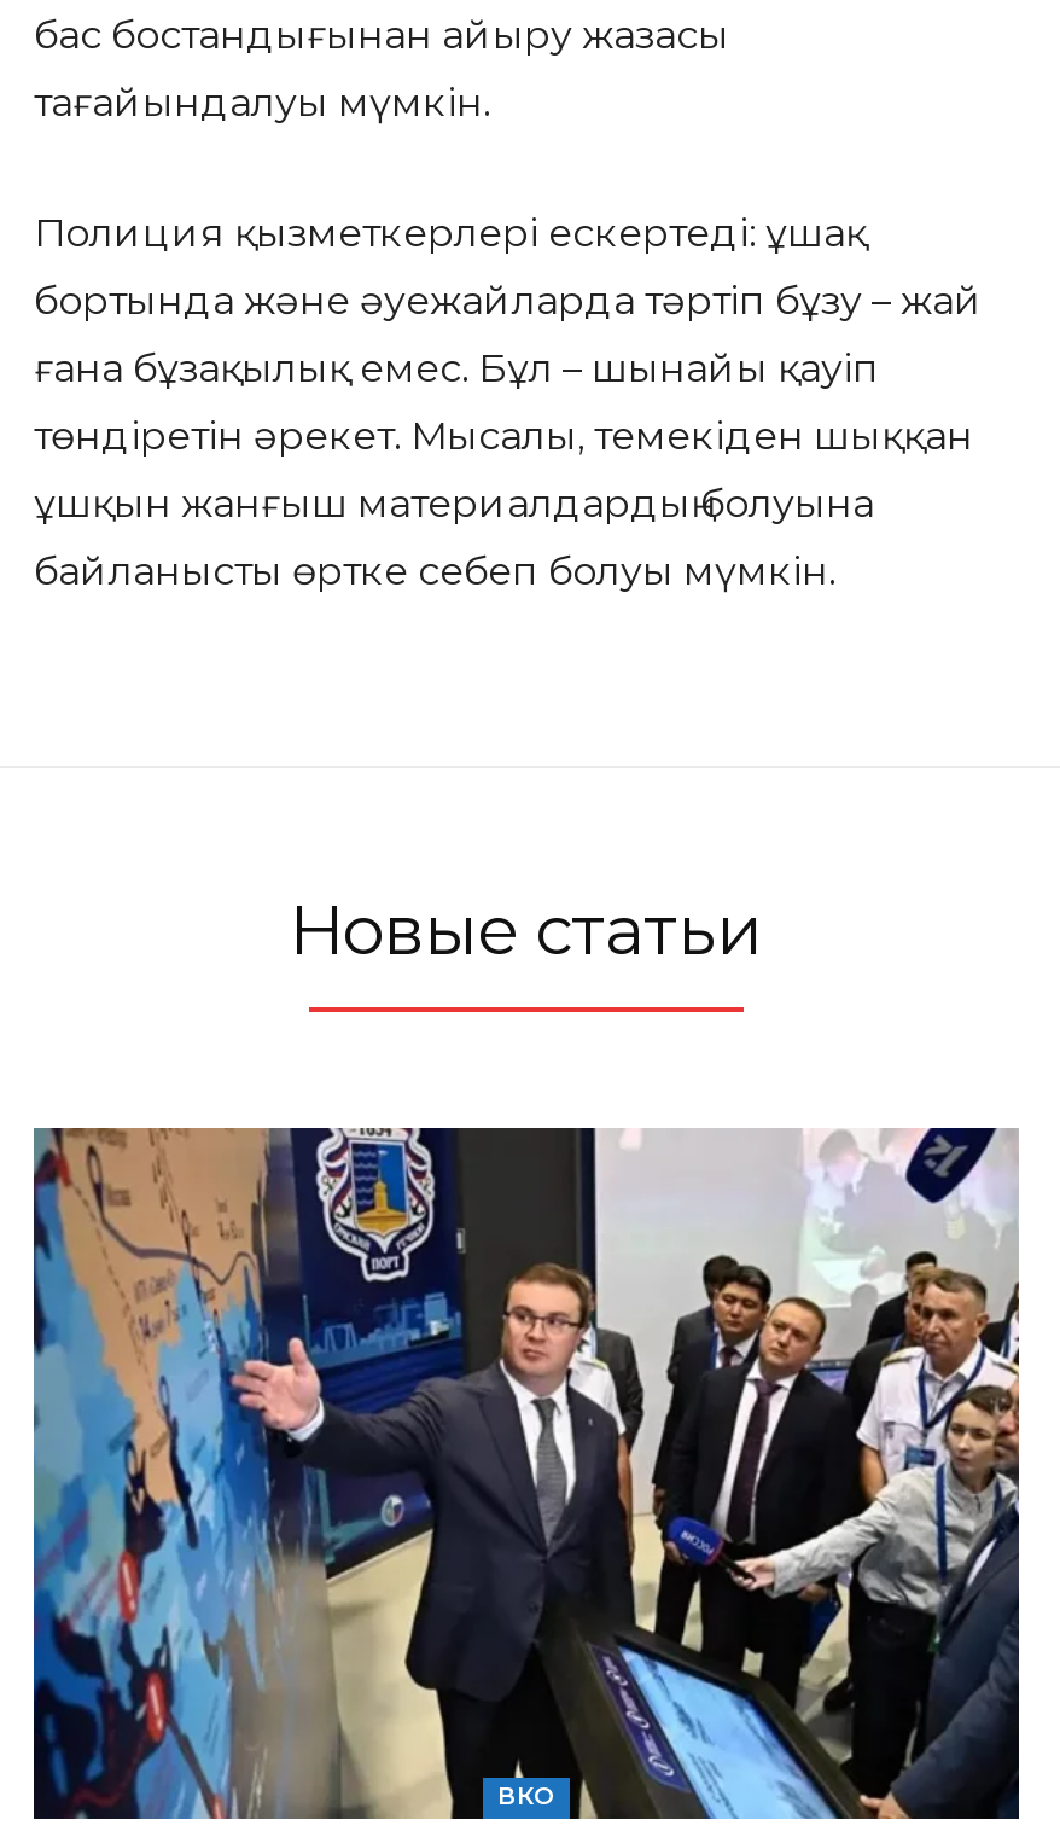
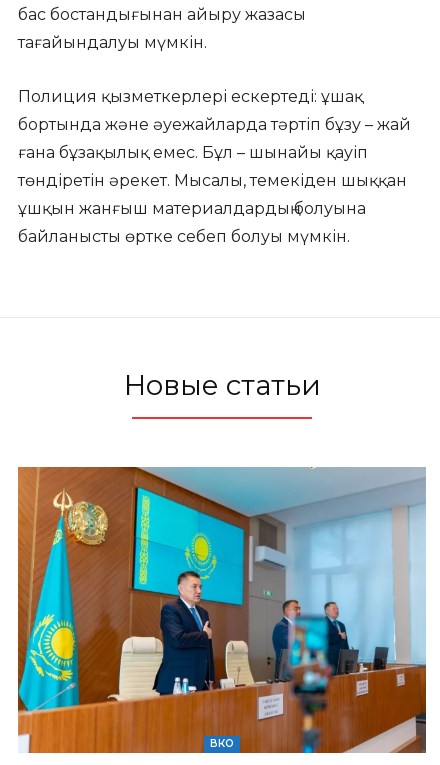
[31,1126,1021,1821] [image] -> [17,466,427,754] [image]

